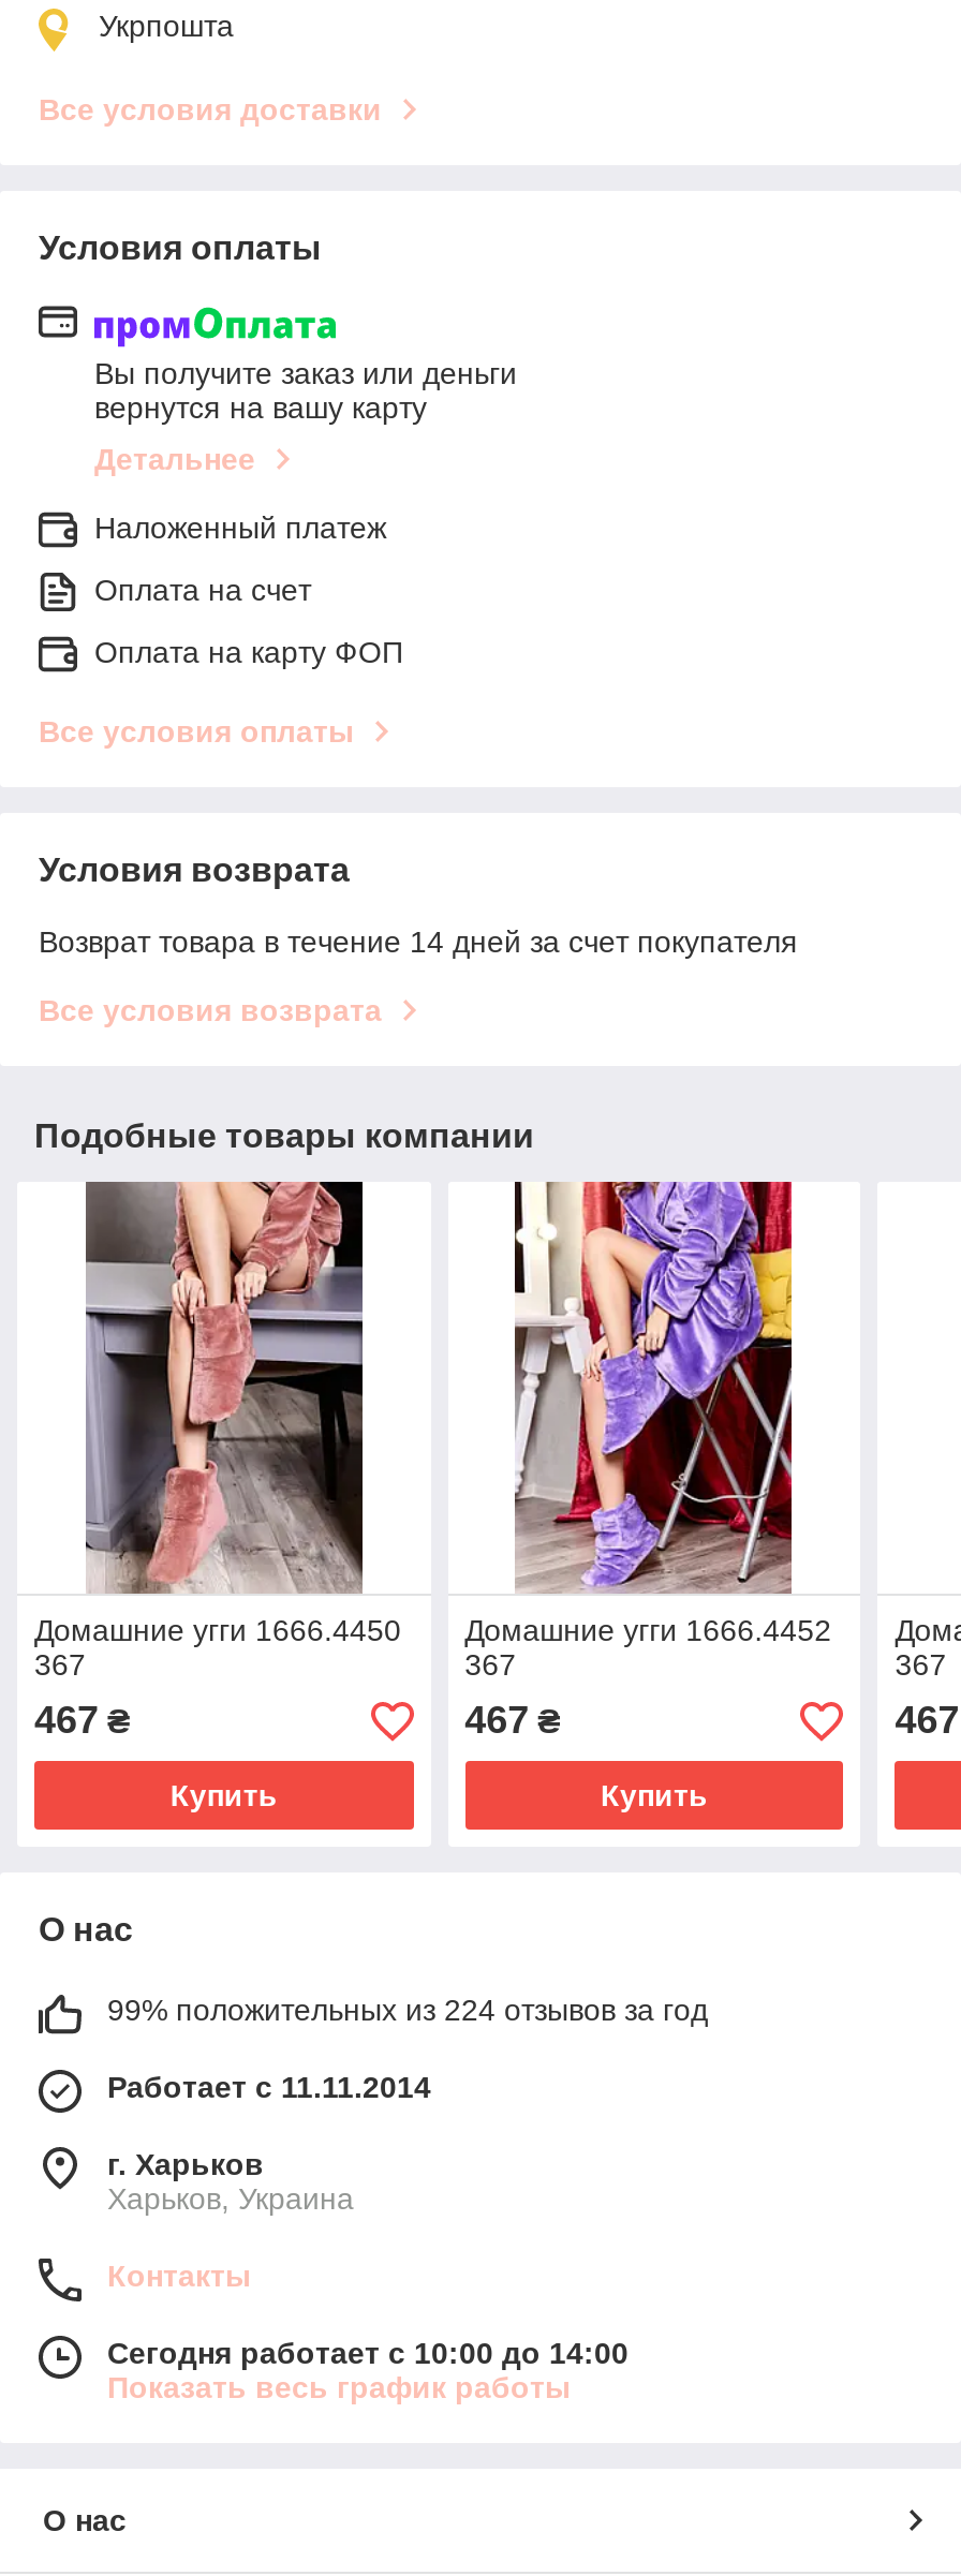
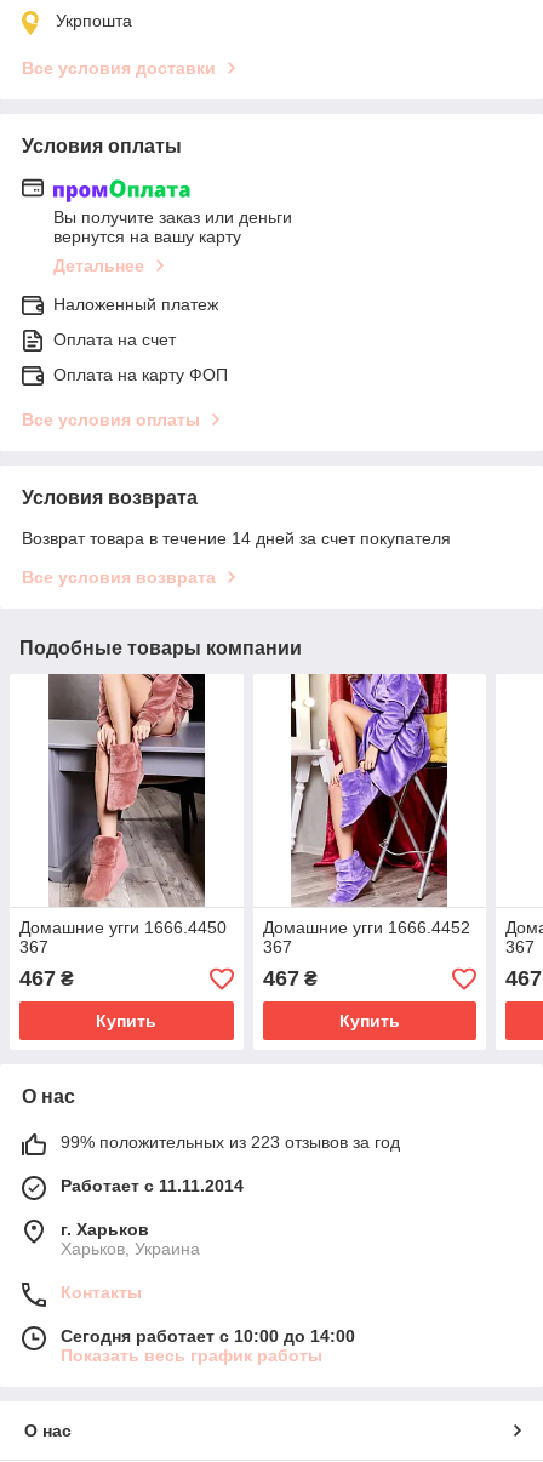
[107,1993,708,2028] 99% положительных из 224 отзывов за год -> [61,1133,400,1152] 99% положительных из 223 отзывов за год

